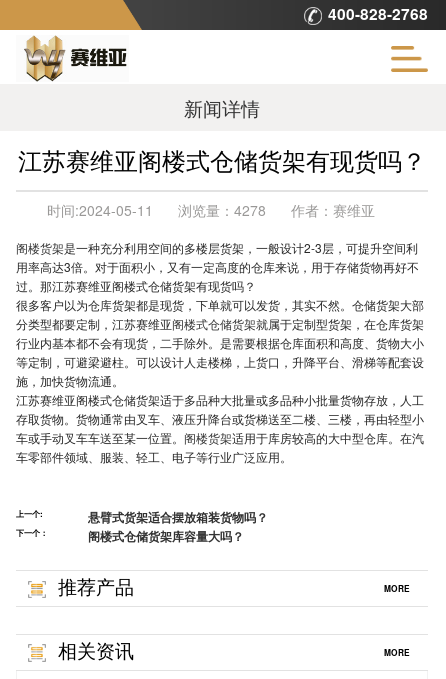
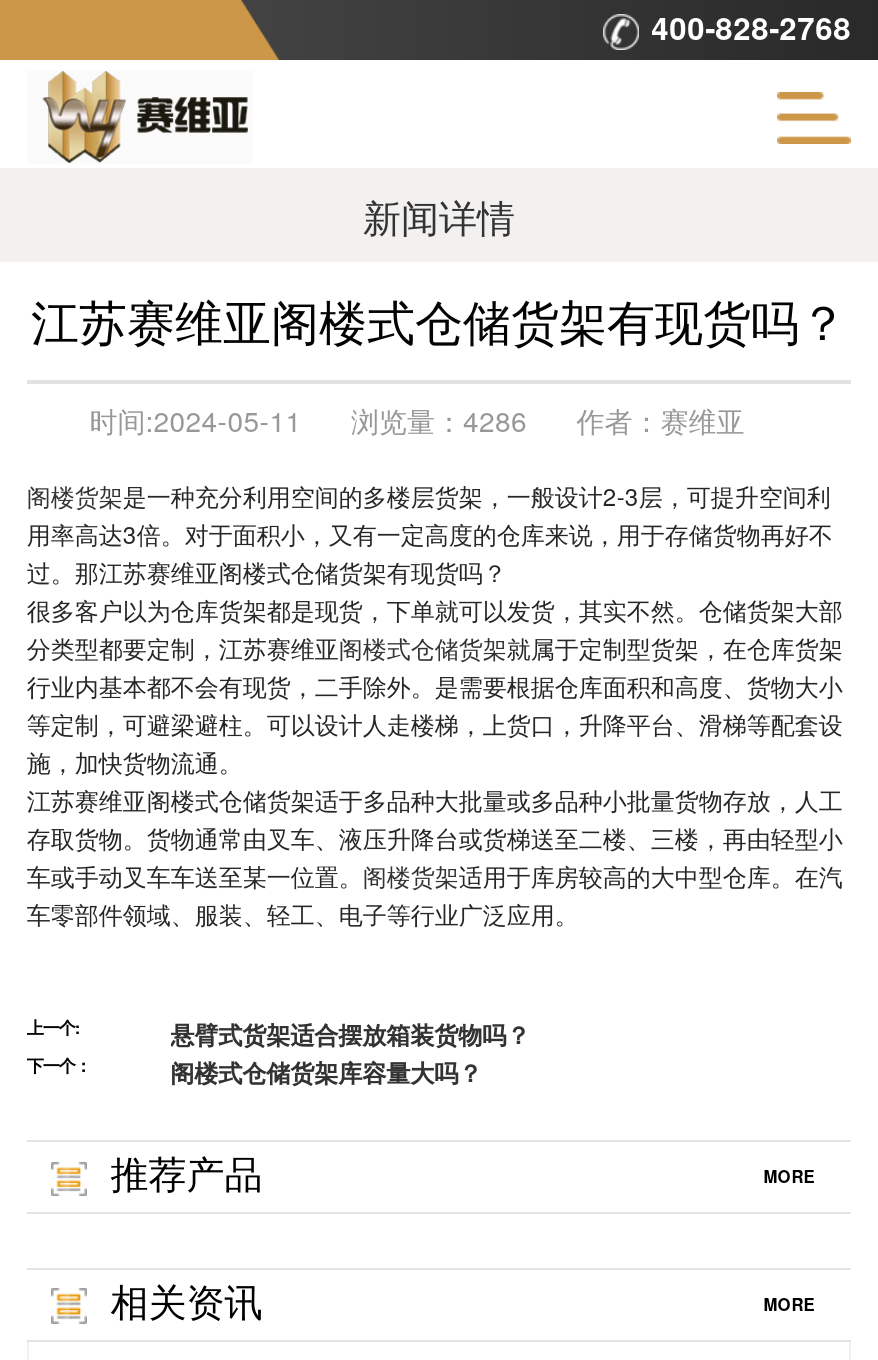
[47,200,375,220] 时间:2024-05-11 浏览量：4278 作者：赛维亚 -> [90,401,744,441] 时间:2024-05-11 浏览量：4286 作者：赛维亚

